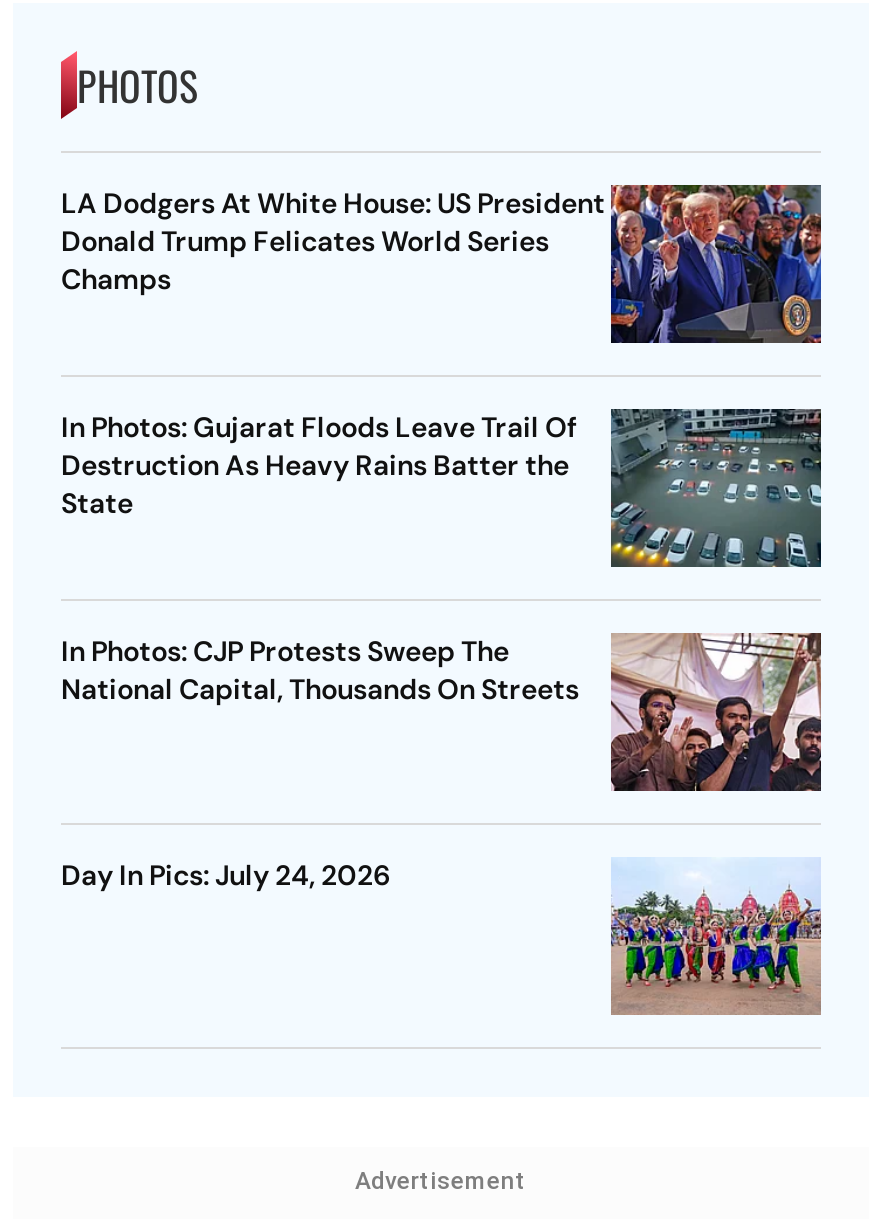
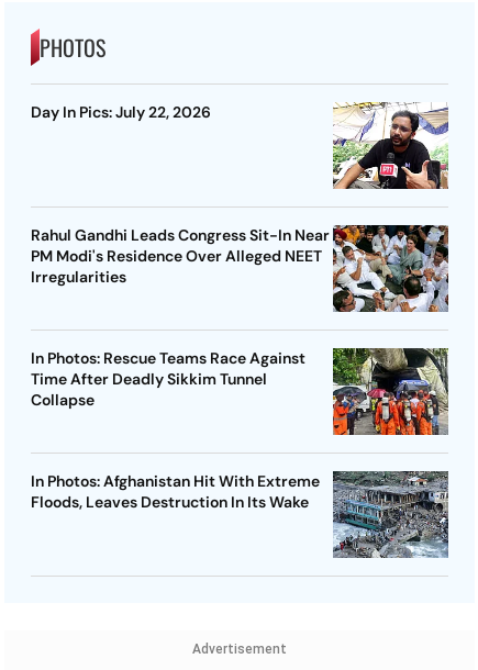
[61,184,605,296] LA Dodgers At White House: US President | Donald Trump Felicates World Series | Champs -> [31,102,211,122] Day In Pics: July 22, 2026
[609,183,823,345] [image] -> [332,101,449,190] [image]
[61,407,821,569] [image] | In Photos: Gujarat Floods Leave Trail Of | Destruction As Heavy Rains Batter the | State -> [31,225,448,313] [image] | Rahul Gandhi Leads Congress Sit-In Near | PM Modi's Residence Over Alleged NEET | Irregularities
[61,632,823,793] [image] | In Photos: CJP Protests Sweep The | National Capital, Thousands On Streets -> [31,347,448,436] [image] | In Photos: Rescue Teams Race Against | Time After Deadly Sikkim Tunnel | Collapse
[61,856,391,892] Day In Pics: July 24, 2026 -> [31,471,320,512] In Photos: Afghanistan Hit With Extreme | Floods, Leaves Destruction In Its Wake
[611,857,821,1015] [image] -> [333,470,449,559] [image]

